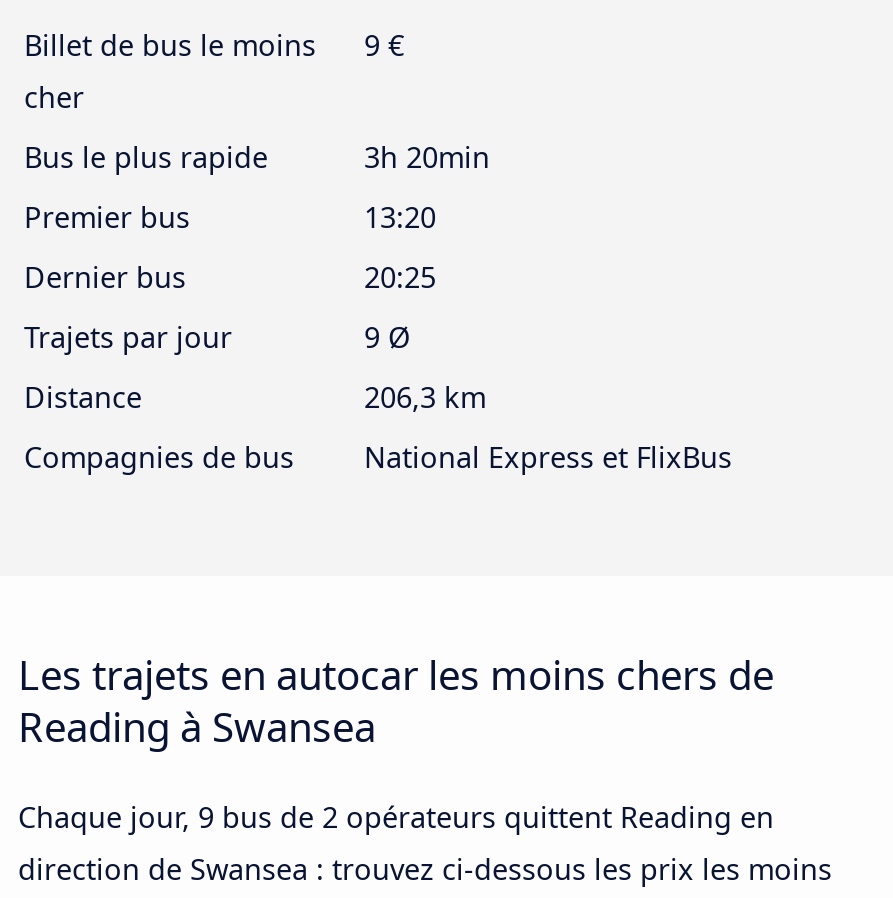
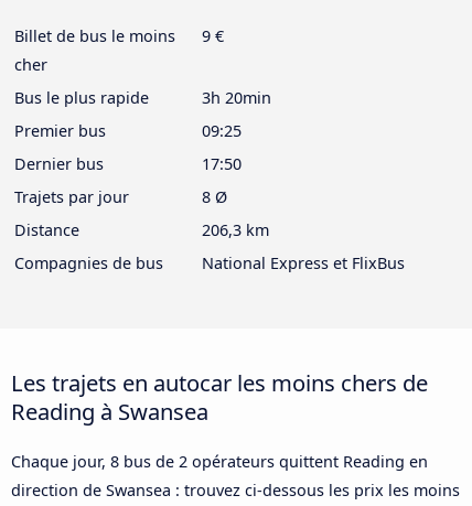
[364,198,436,236] 13:20 -> [202,120,242,141] 09:25
[364,258,436,296] 20:25 -> [202,153,242,174] 17:50
[364,318,410,356] 9 Ø -> [202,187,227,207] 8 Ø
[18,799,774,837] Chaque jour, 9 bus de 2 opérateurs quittent Reading en -> [11,451,428,472] Chaque jour, 8 bus de 2 opérateurs quittent Reading en

